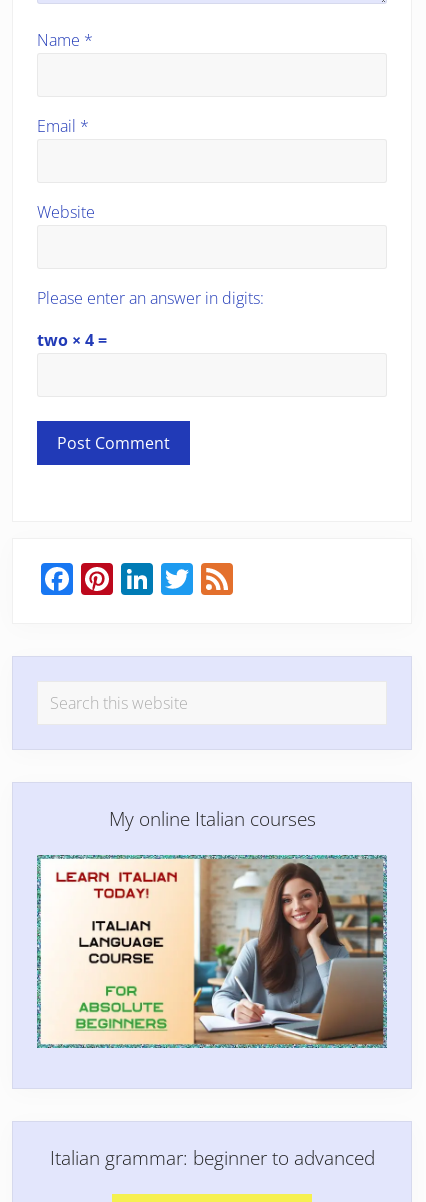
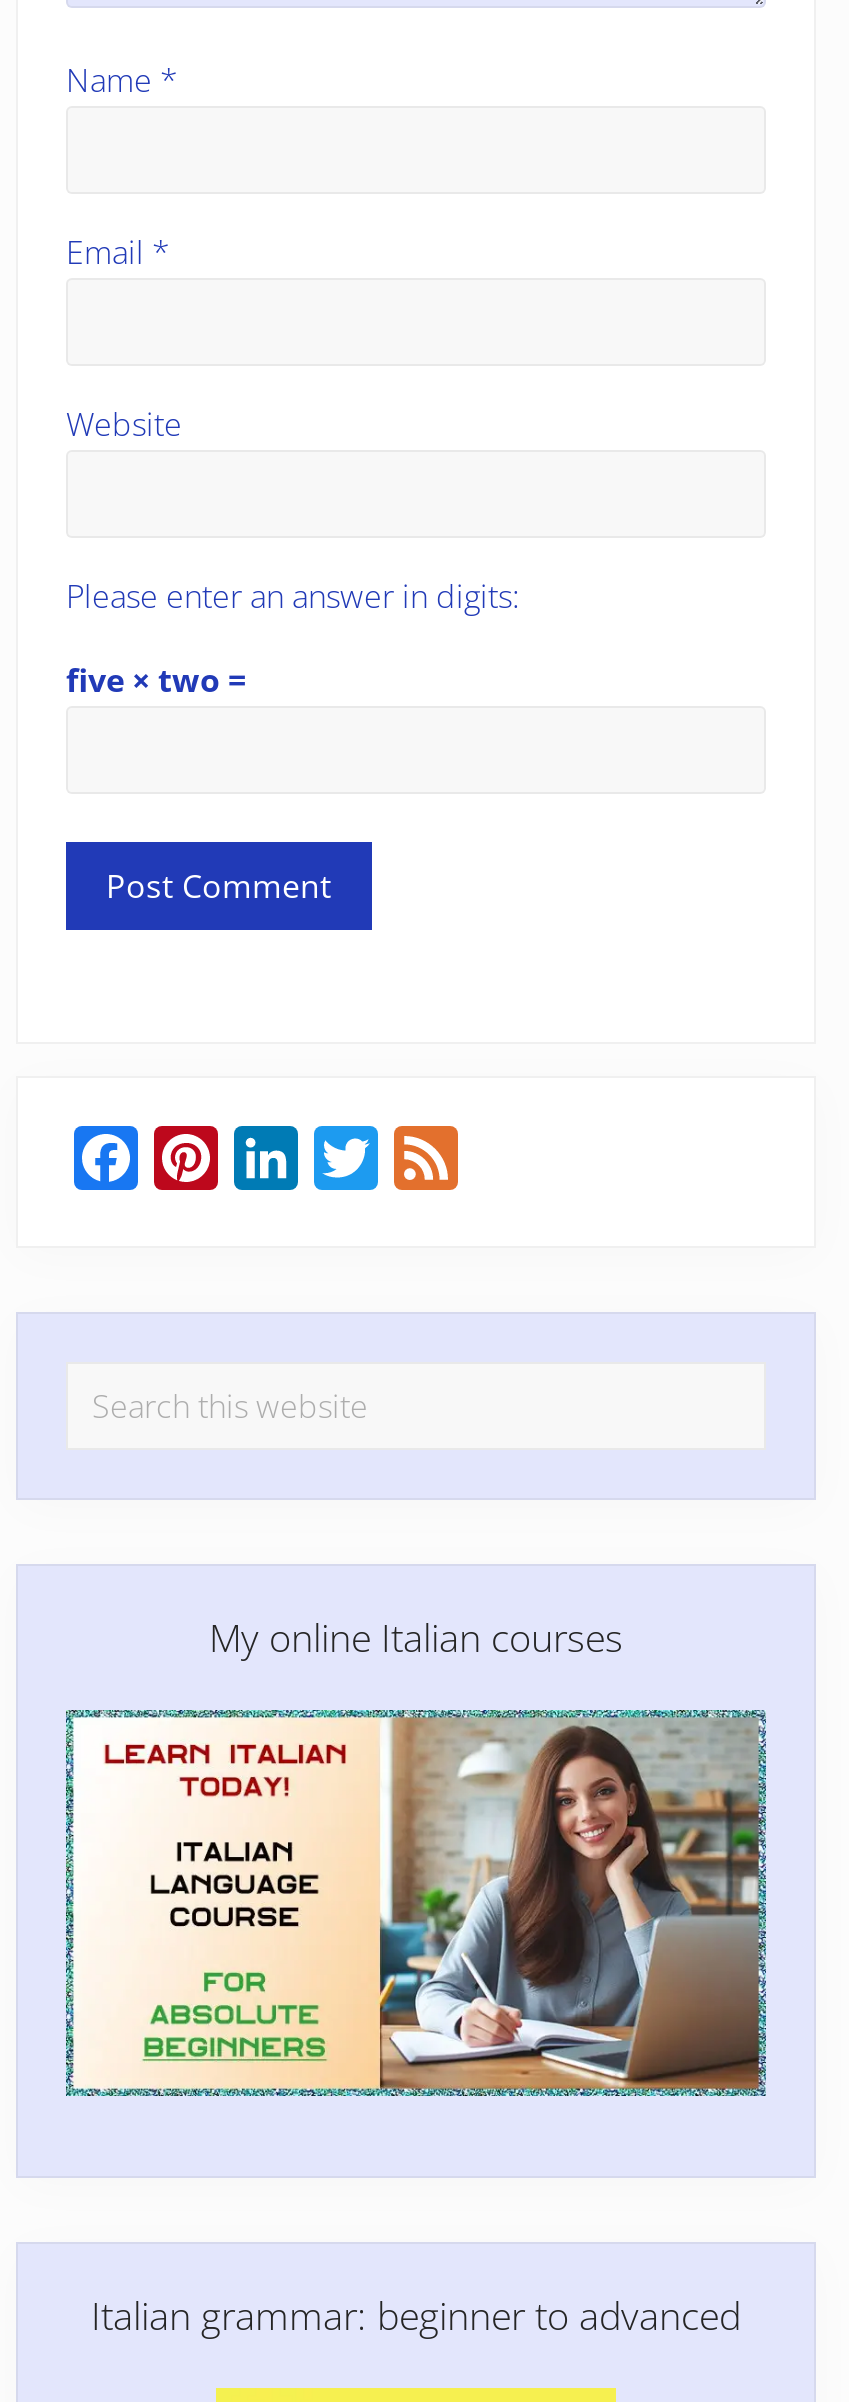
[37,329,107,351] two × 4 = -> [66,658,246,702] five × two =

